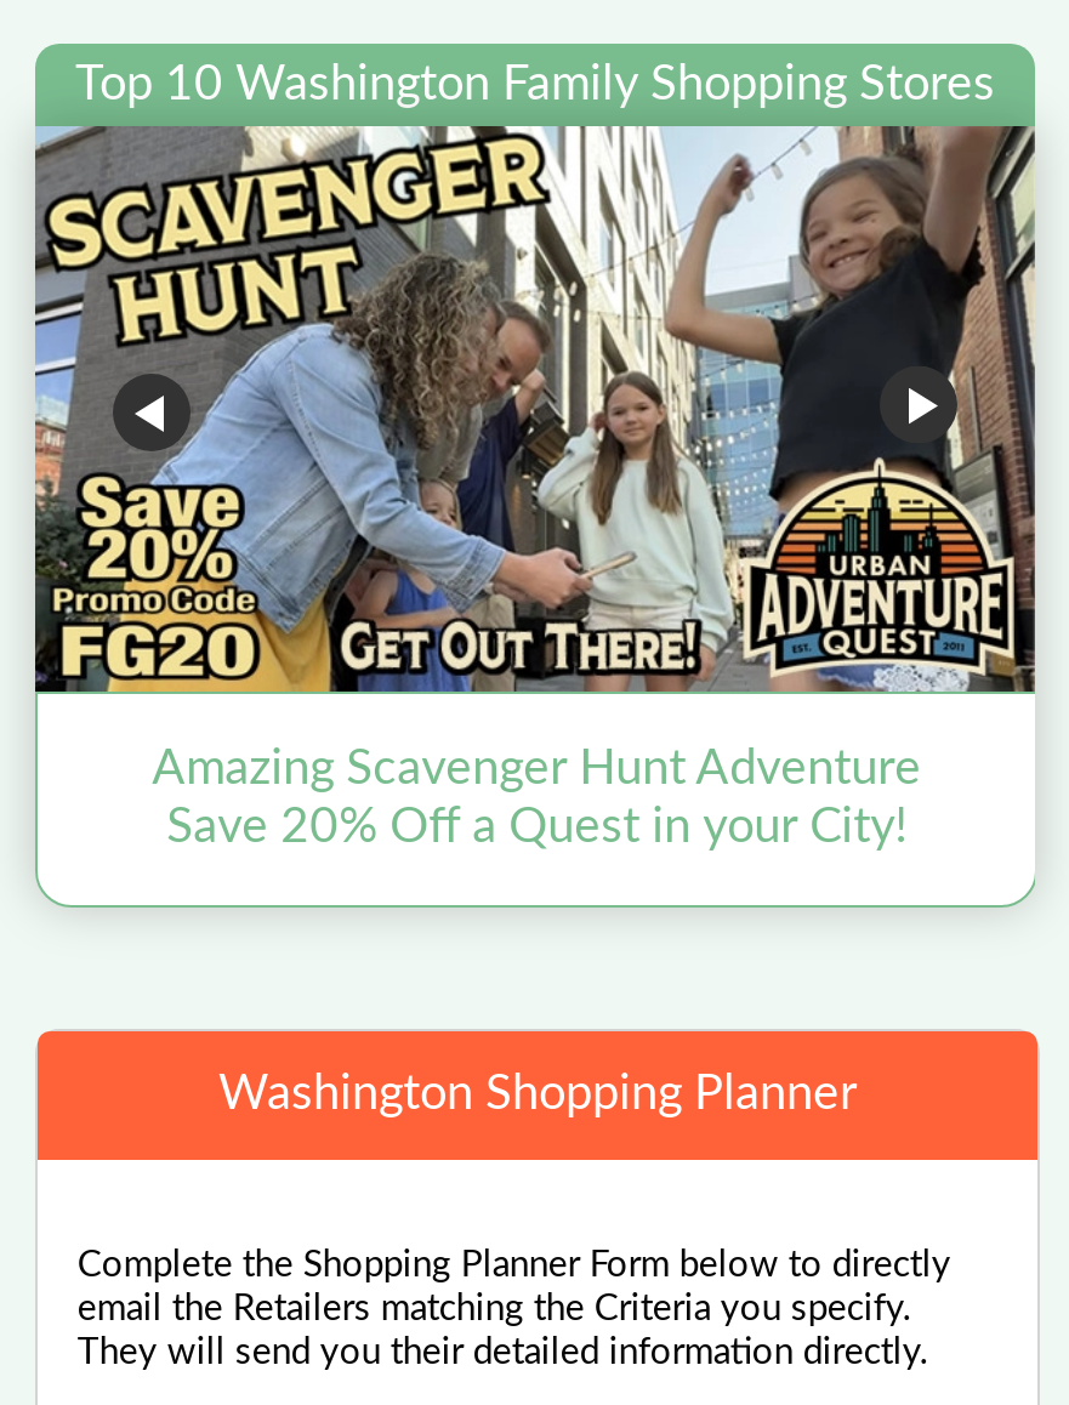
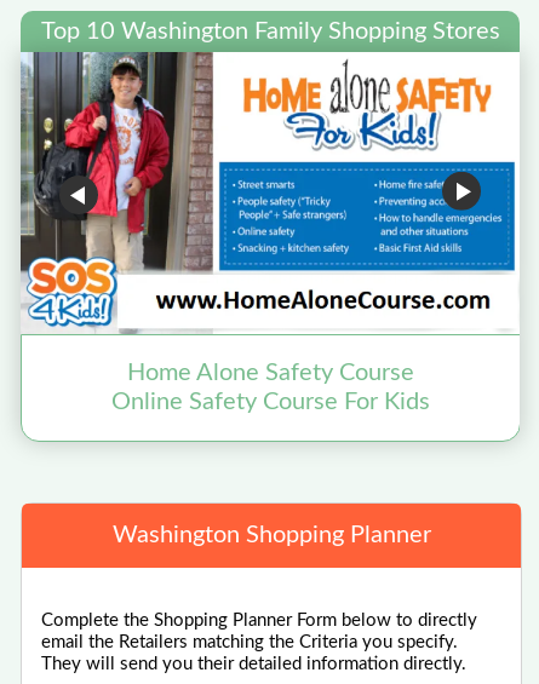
[33,124,1037,852] [image] | Amazing Scavenger Hunt Adventure | Save 20% Off a Quest in your City! -> [19,51,520,414] [image] | Home Alone Safety Course | Online Safety Course For Kids

